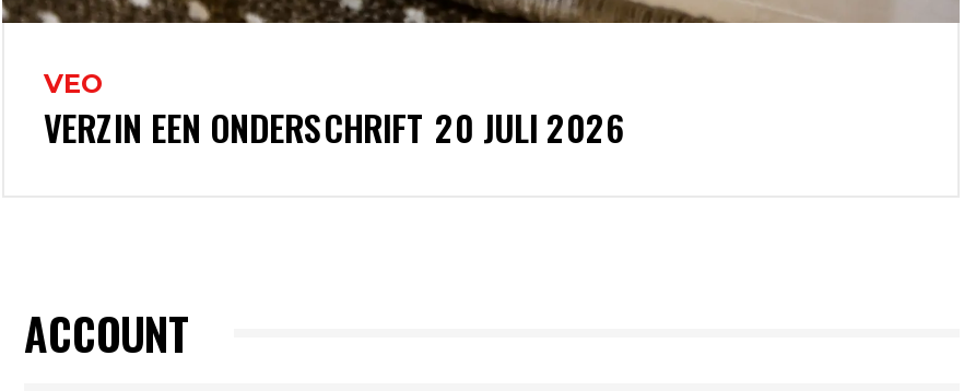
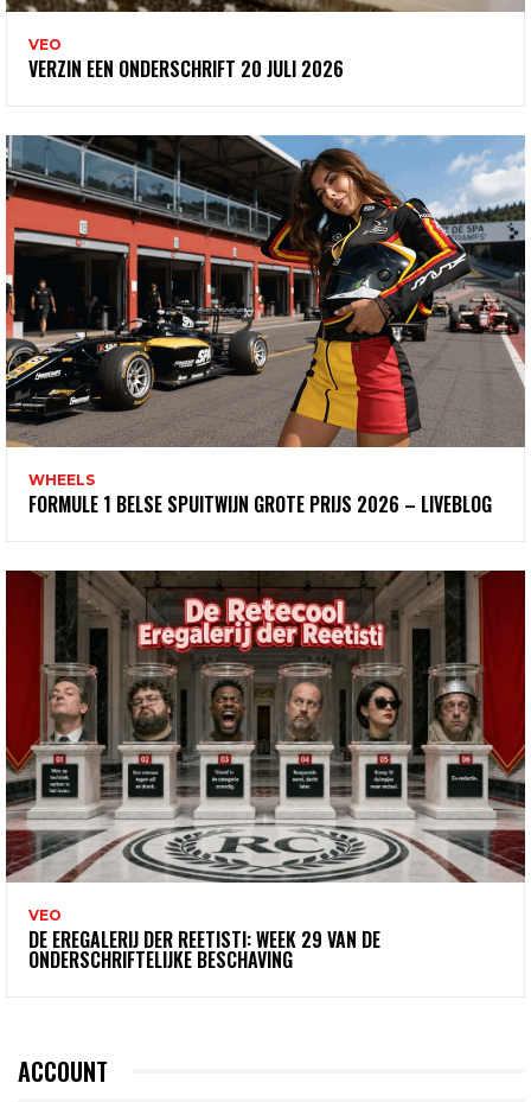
none -> [5,134,525,519] [image] | WHEELS | FORMULE 1 BELSE SPUITWIJN GROTE PRIJS 2026 – LIVEBLOG
none -> [6,569,525,974] [image] | VEO | DE EREGALERIJ DER REETISTI: WEEK 29 VAN DE | ONDERSCHRIFTELIJKE BESCHAVING

